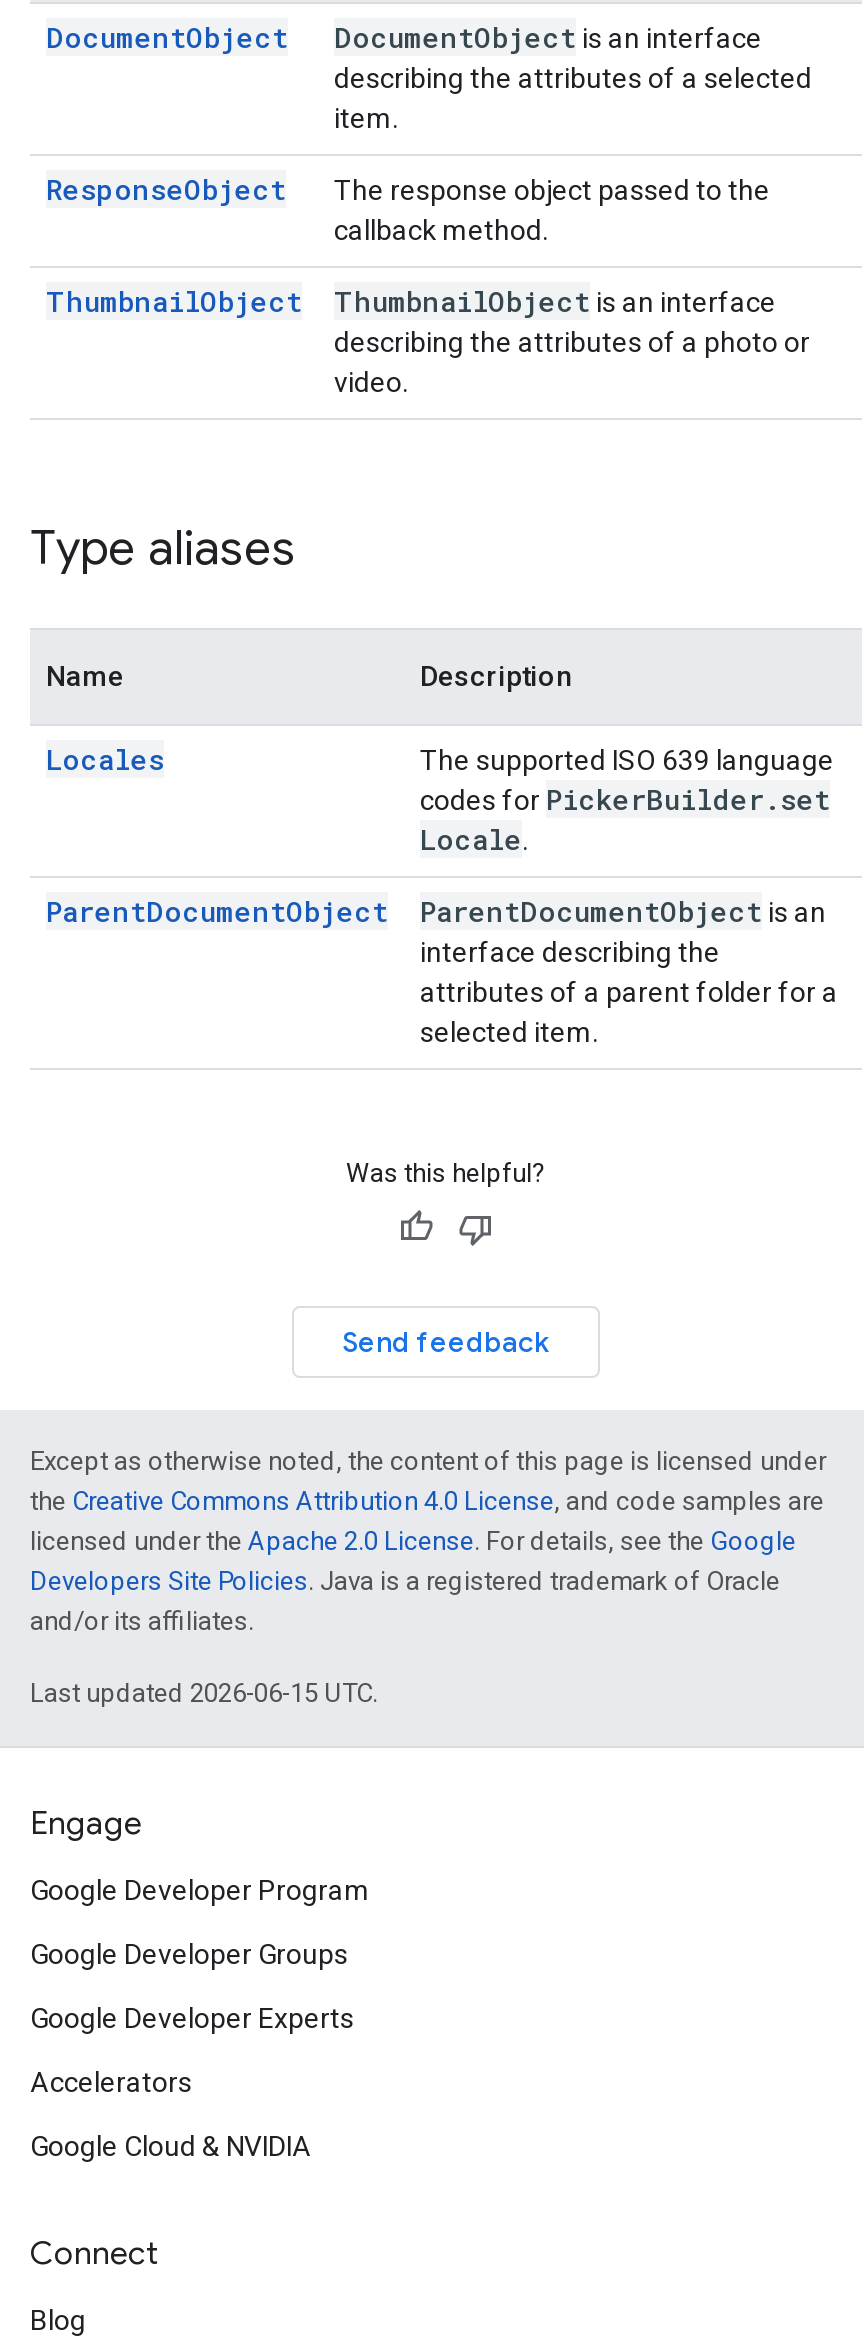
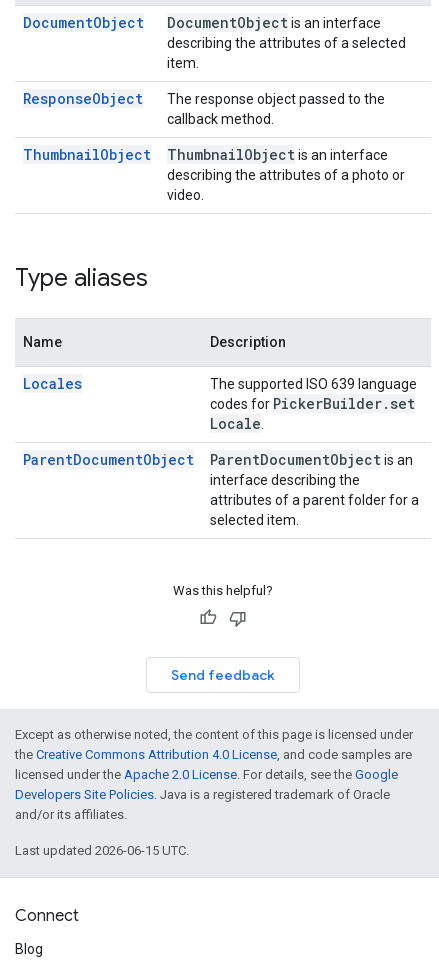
[30,1804,370,2162] Engage | Google Developer Program | Google Developer Groups | Google Developer Experts | Accelerators | Google Cloud & NVIDIA -> none

